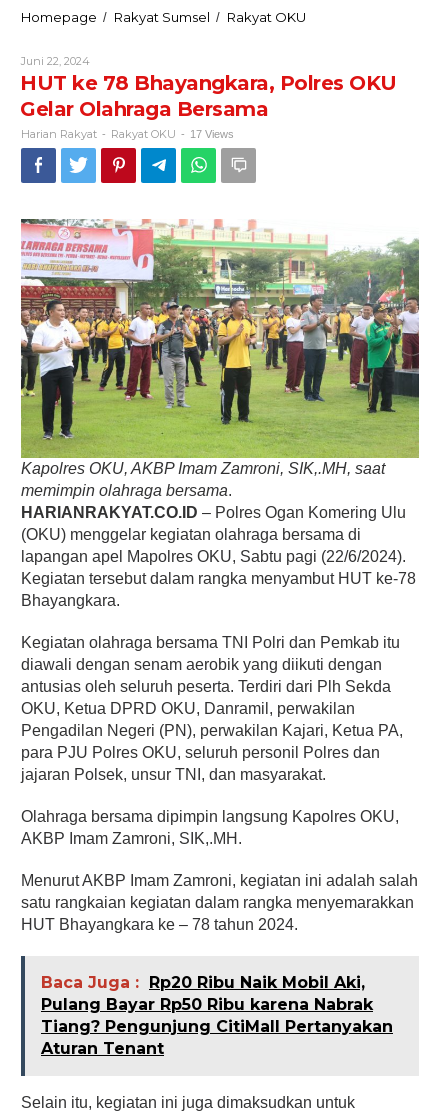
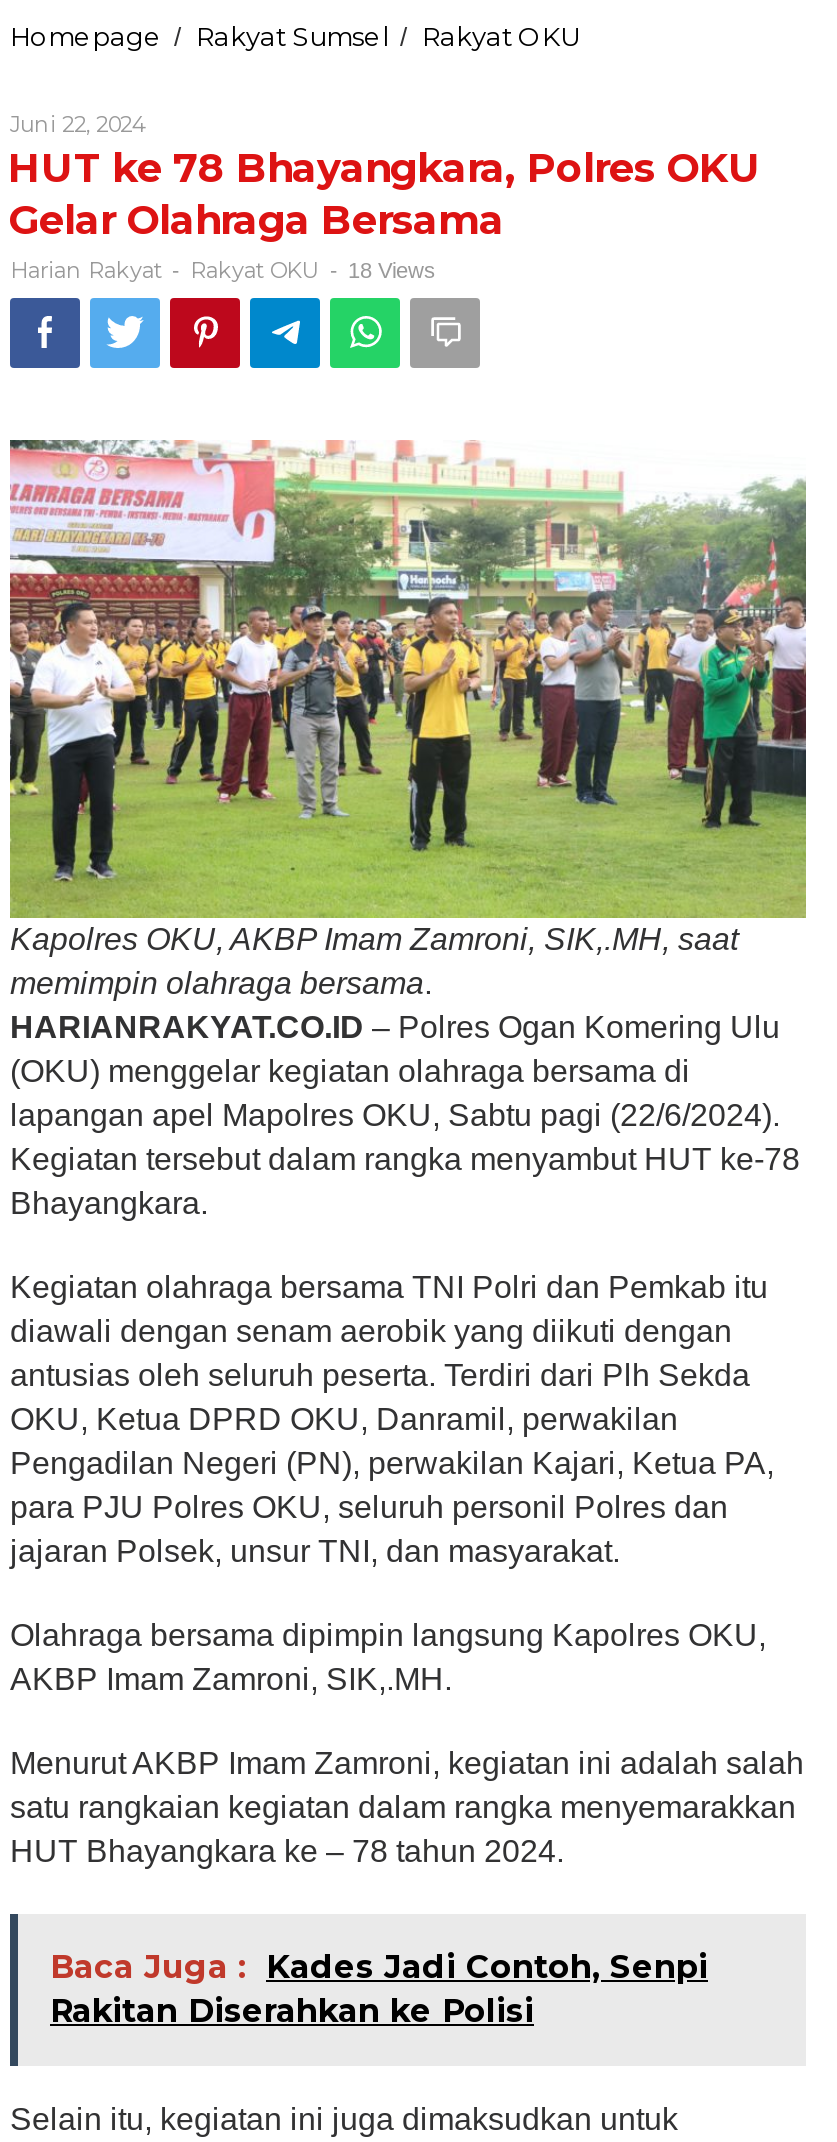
[21,127,234,141] Harian Rakyat - Rakyat OKU - 17 Views -> [10,256,436,284] Harian Rakyat - Rakyat OKU - 18 Views
[41,973,393,1058] Baca Juga : Rp20 Ribu Naik Mobil Aki, | Pulang Bayar Rp50 Ribu karena Nabrak | Tiang? Pengunjung CitiMall Pertanyakan | Aturan Tenant -> [50,1948,708,2030] Baca Juga : Kades Jadi Contoh, Senpi | Rakitan Diserahkan ke Polisi

